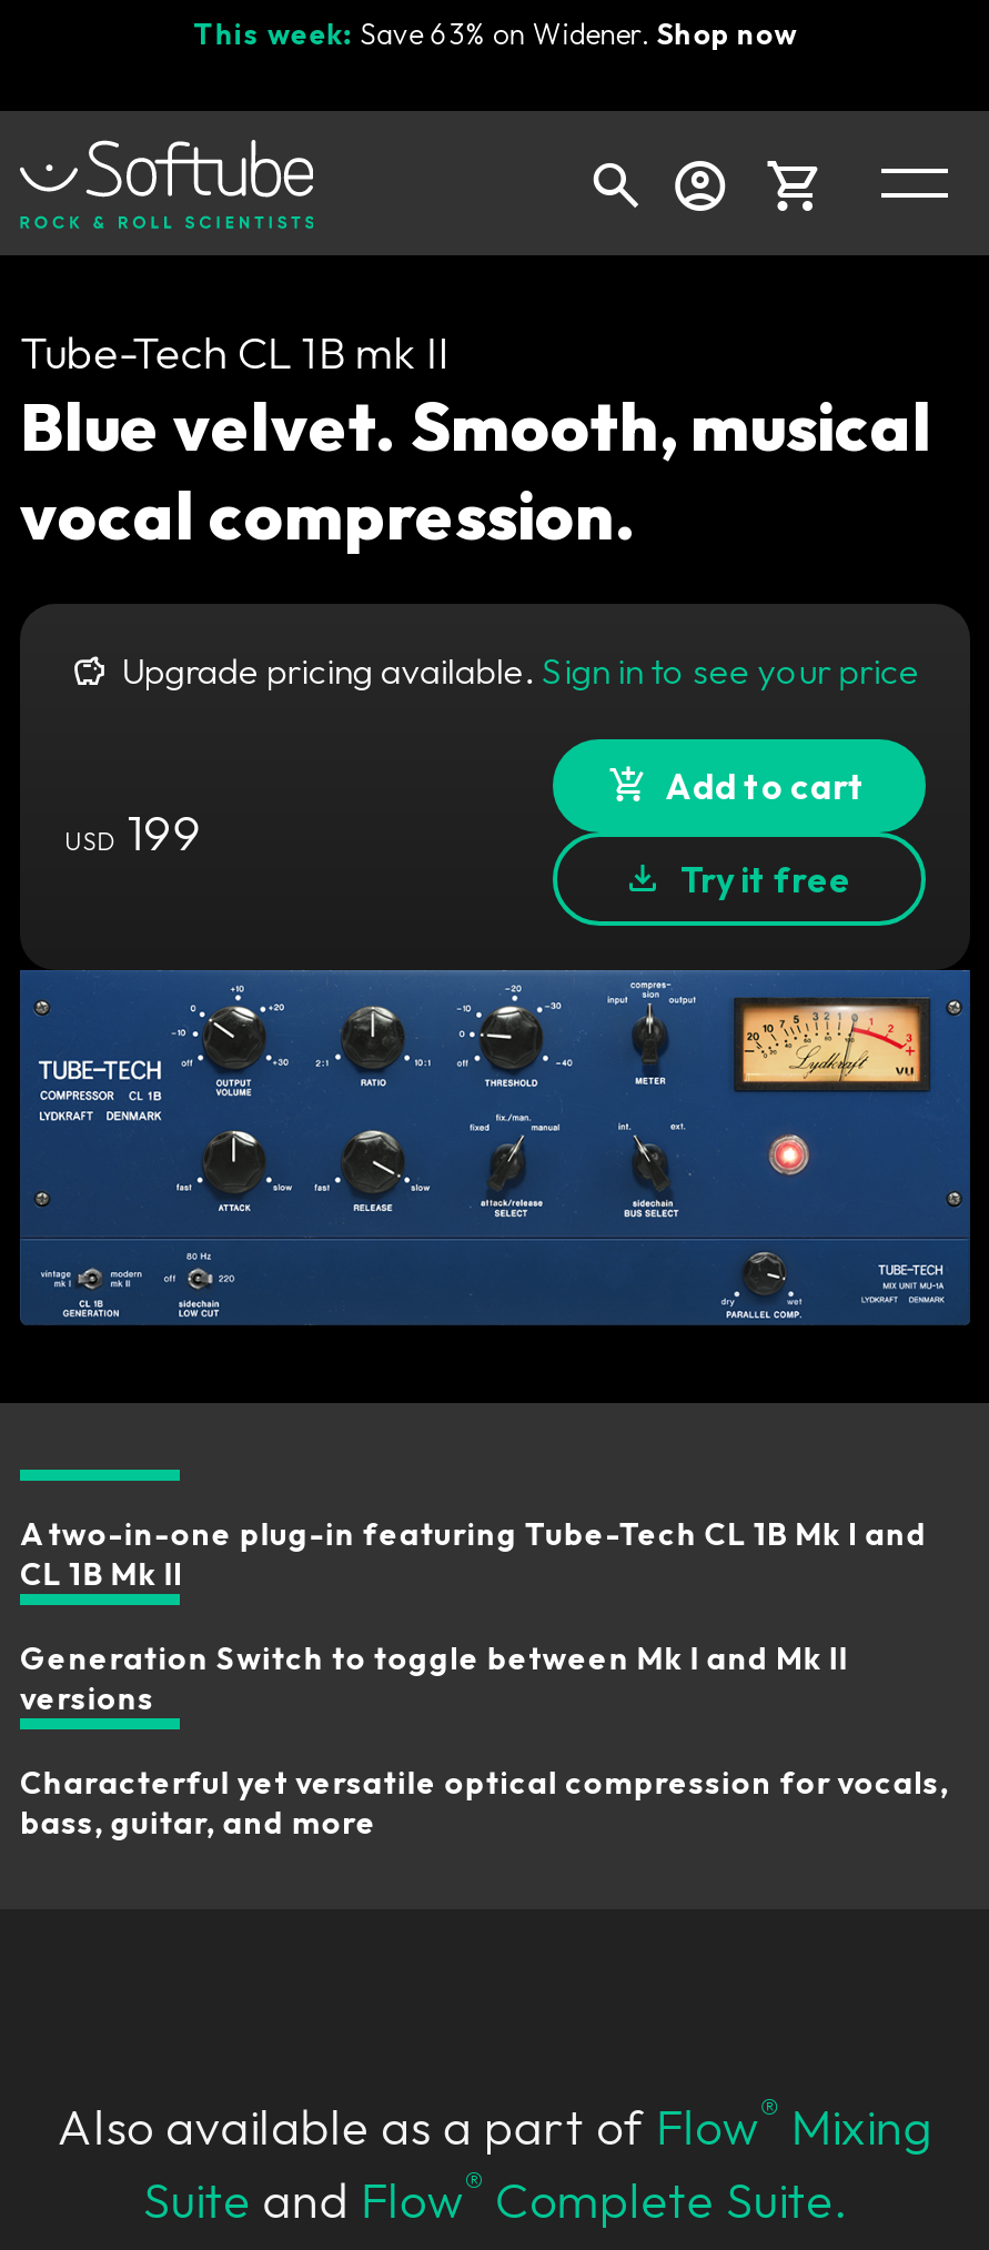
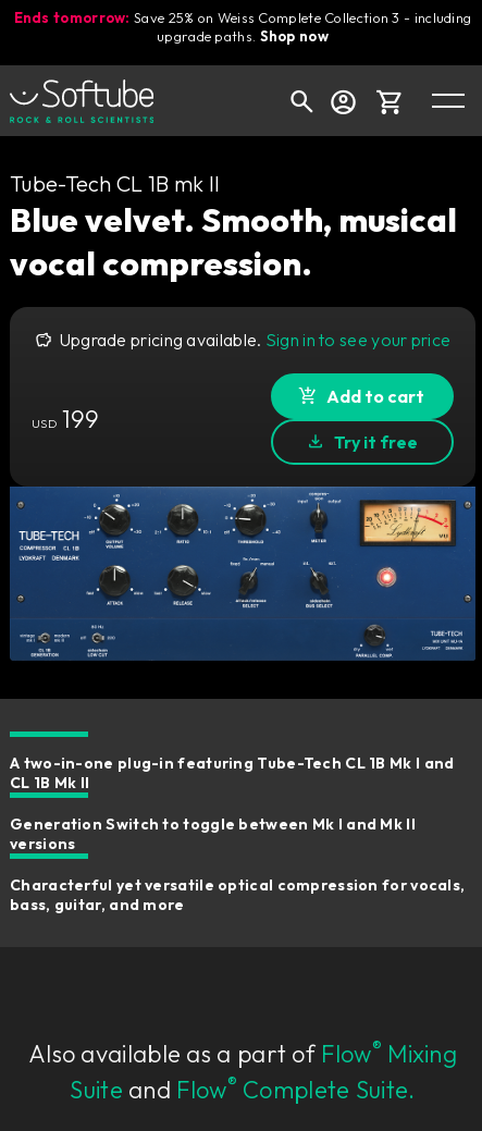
[193,14,797,50] This week: Save 63% on Widener. Shop now -> [14,9,472,45] Ends tomorrow: Save 25% on Weiss Complete Collection 3 - including | upgrade paths. Shop now

